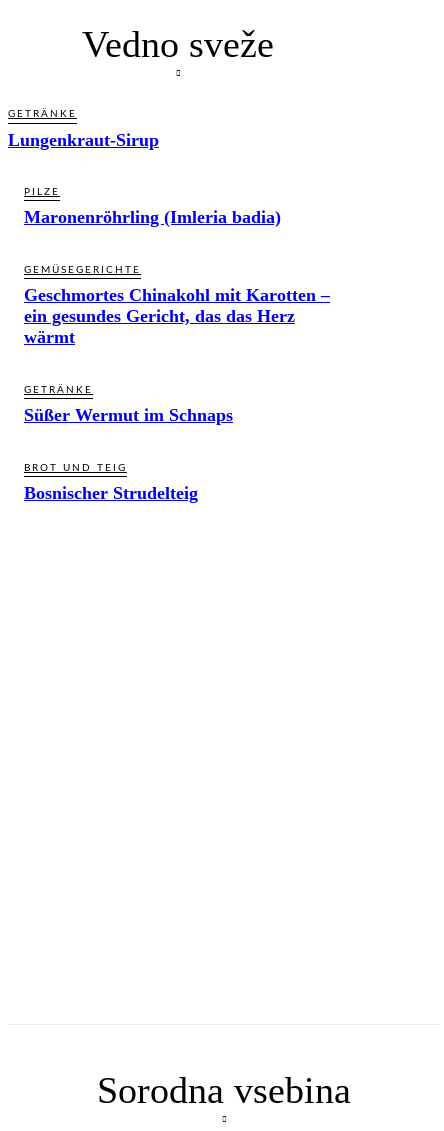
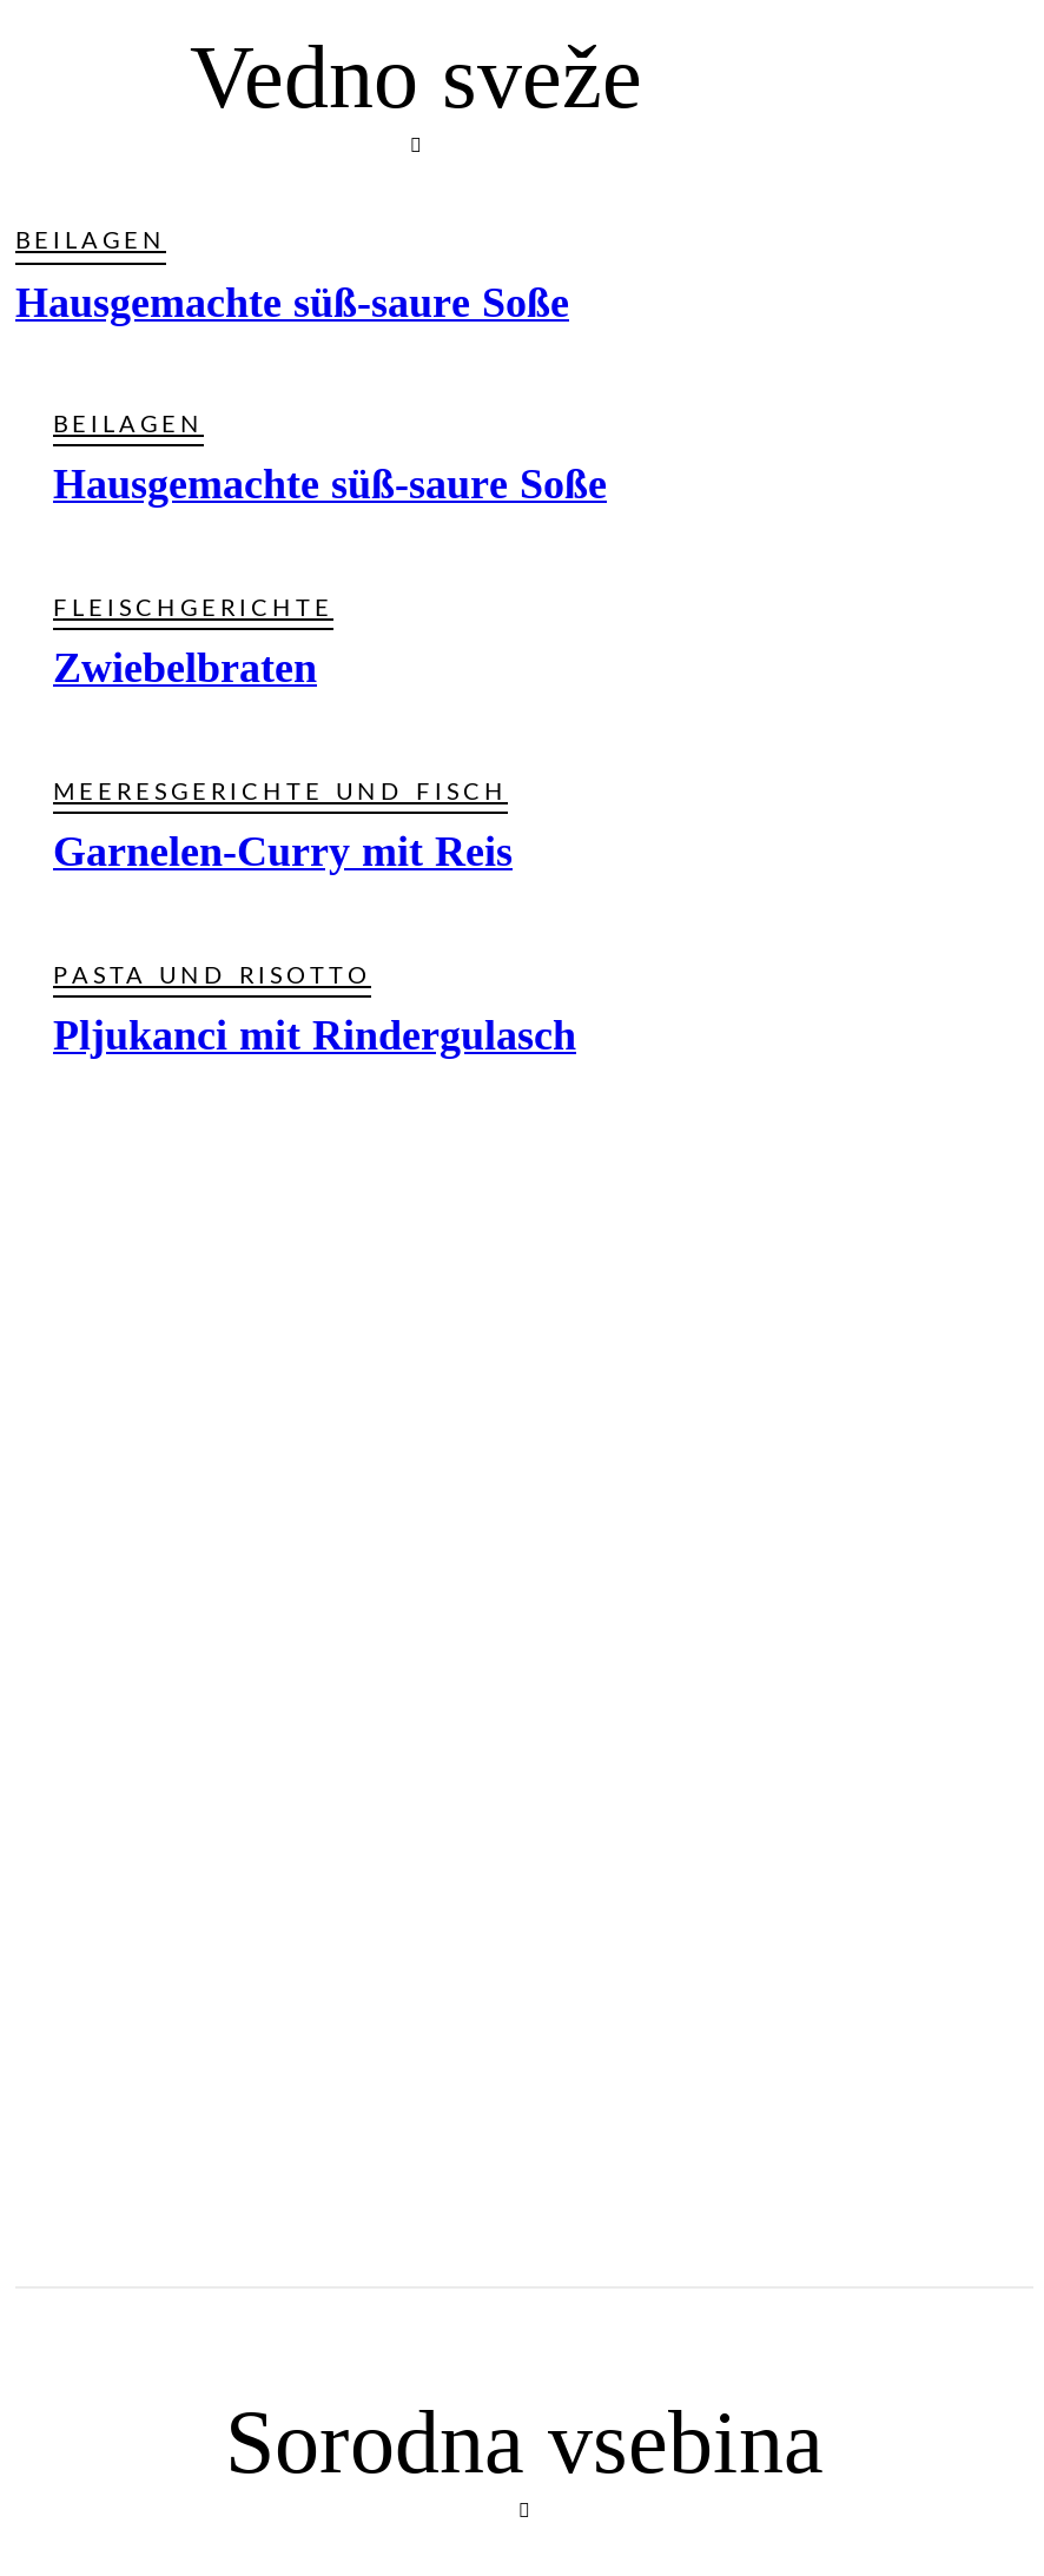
[8,109,77,119] GETRÄNKE -> [15,229,166,253] BEILAGEN
[8,130,159,150] Lungenkraut-Sirup -> [15,278,569,326] Hausgemachte süß-saure Soße
[24,187,60,197] PILZE -> [53,413,204,436] BEILAGEN
[24,207,281,227] Maronenröhrling (Imleria badia) -> [53,460,607,507] Hausgemachte süß-saure Soße
[24,265,141,275] GEMÜSEGERICHTE -> [53,596,333,620] FLEISCHGERICHTE
[24,285,330,347] Geschmortes Chinakohl mit Karotten – | ein gesundes Gericht, das das Herz | wärmt -> [53,644,317,691] Zwiebelbraten
[24,385,93,395] GETRÄNKE -> [53,780,508,804] MEERESGERICHTE UND FISCH
[24,405,233,425] Süßer Wermut im Schnaps -> [53,827,513,874] Garnelen-Curry mit Reis
[24,463,127,473] BROT UND TEIG -> [53,964,371,988] PASTA UND RISOTTO
[24,483,198,503] Bosnischer Strudelteig -> [53,1011,576,1058] Pljukanci mit Rindergulasch

